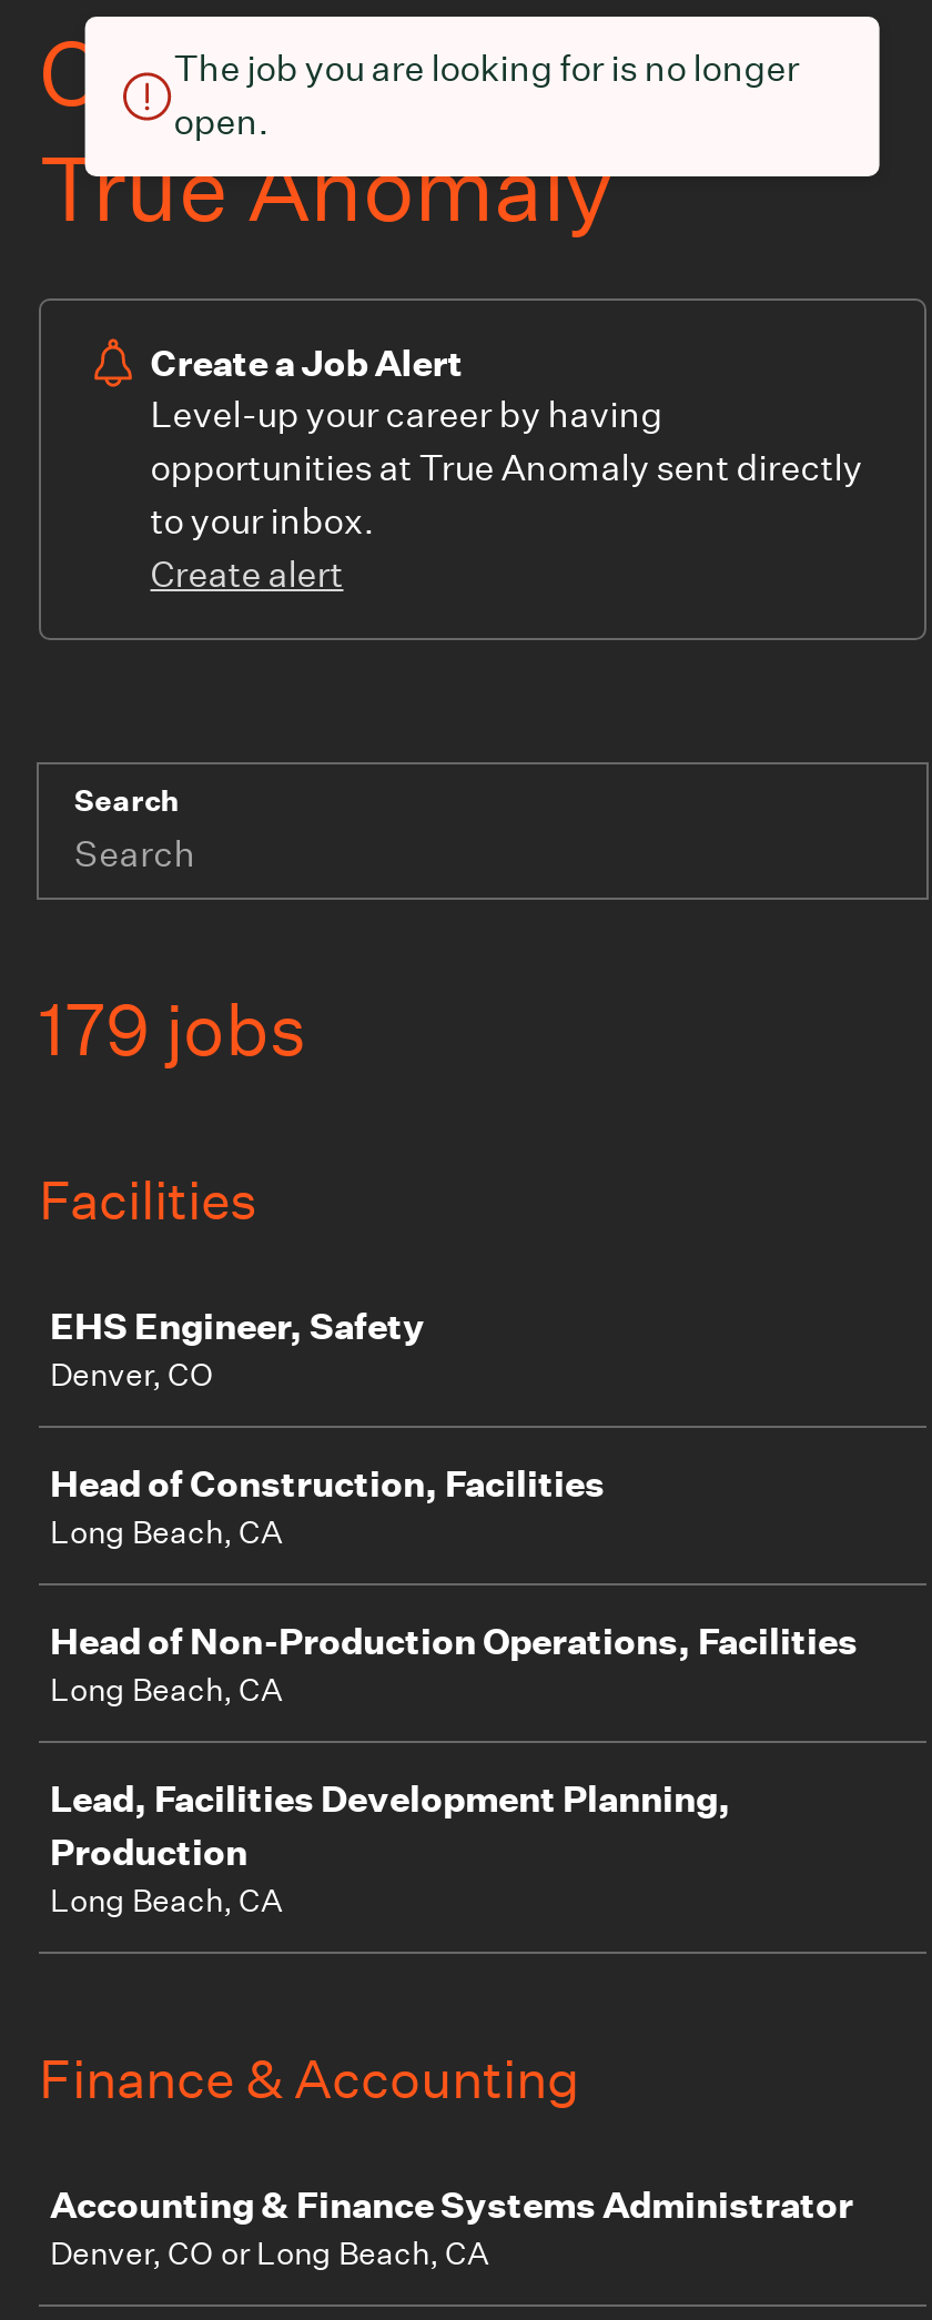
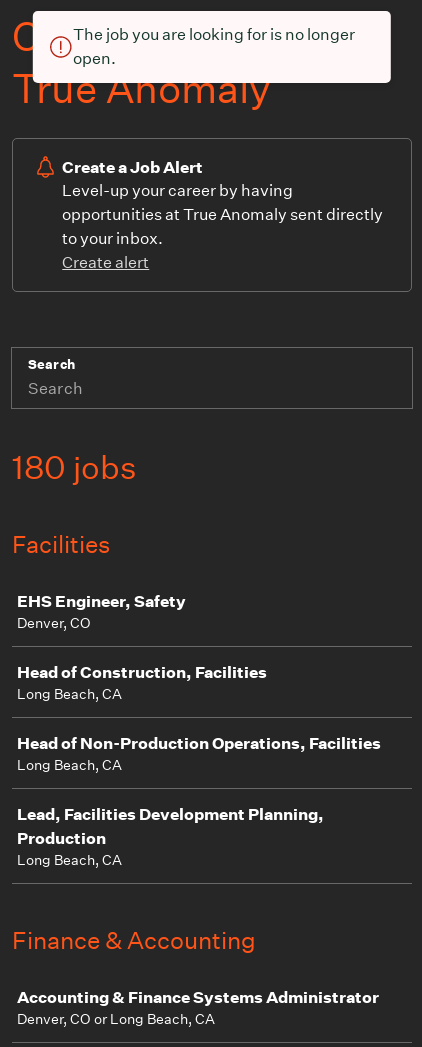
[39,986,307,1073] 179 jobs -> [12,448,137,487] 180 jobs

